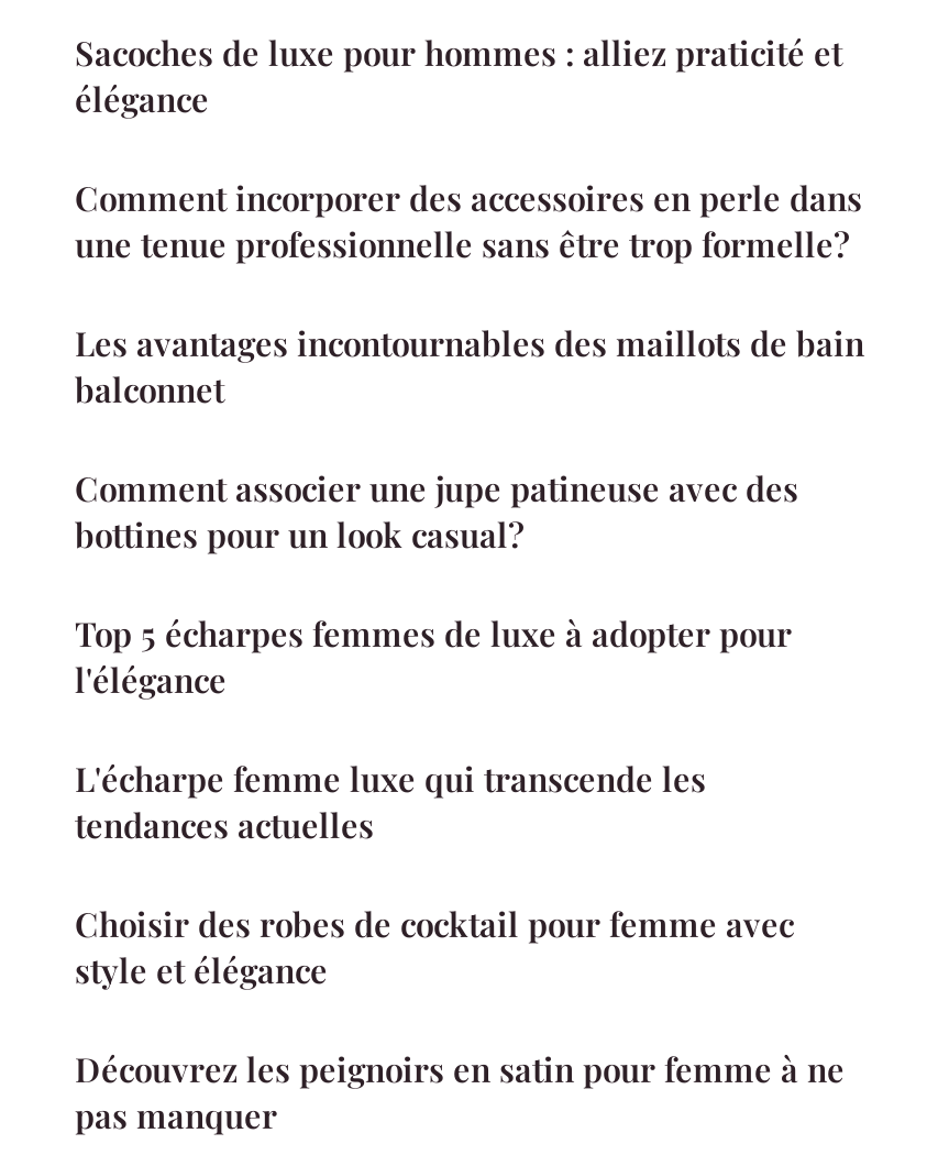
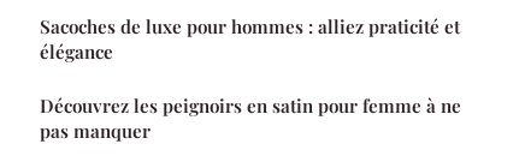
[75,177,864,993] Comment incorporer des accessoires en perle dans | une tenue professionnelle sans être trop formelle? | Les avantages incontournables des maillots de bain | balconnet | Comment associer une jupe patineuse avec des | bottines pour un look casual? | Top 5 écharpes femmes de luxe à adopter pour | l'élégance | L'écharpe femme luxe qui transcende les | tendances actuelles | Choisir des robes de cocktail pour femme avec | style et élégance -> none

